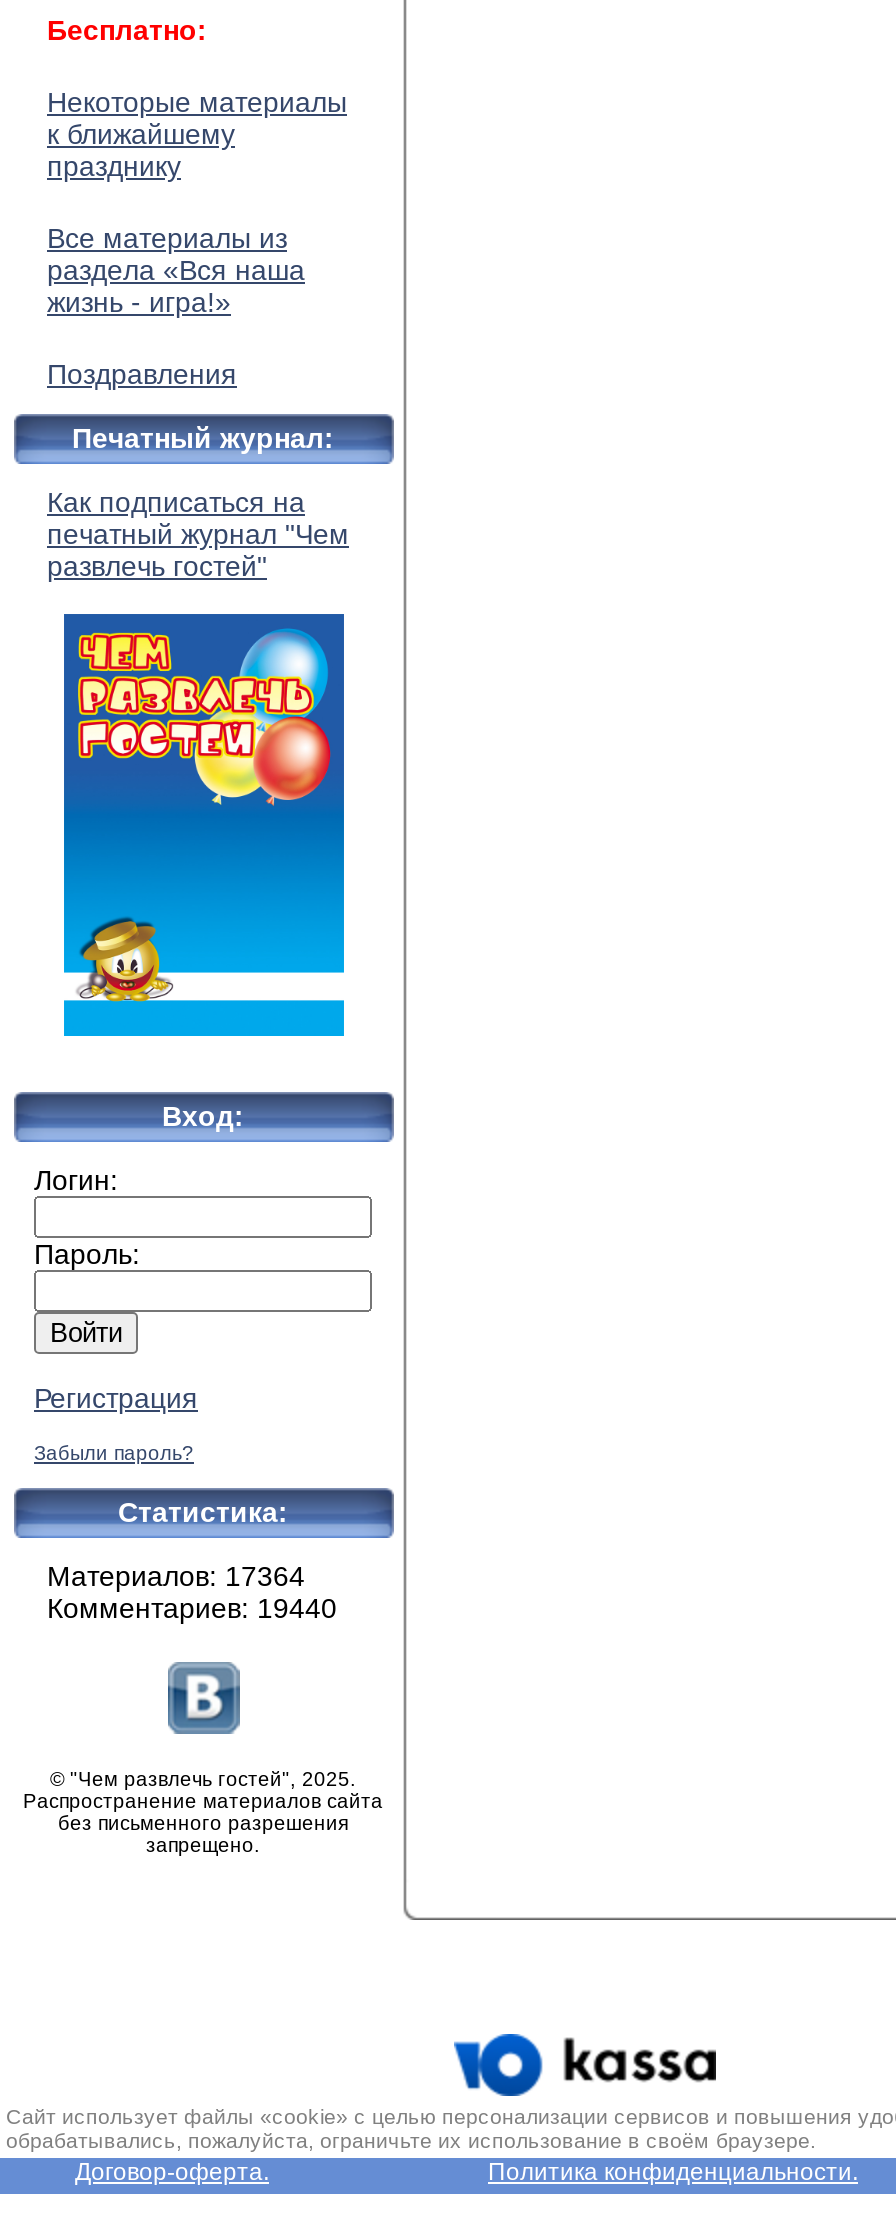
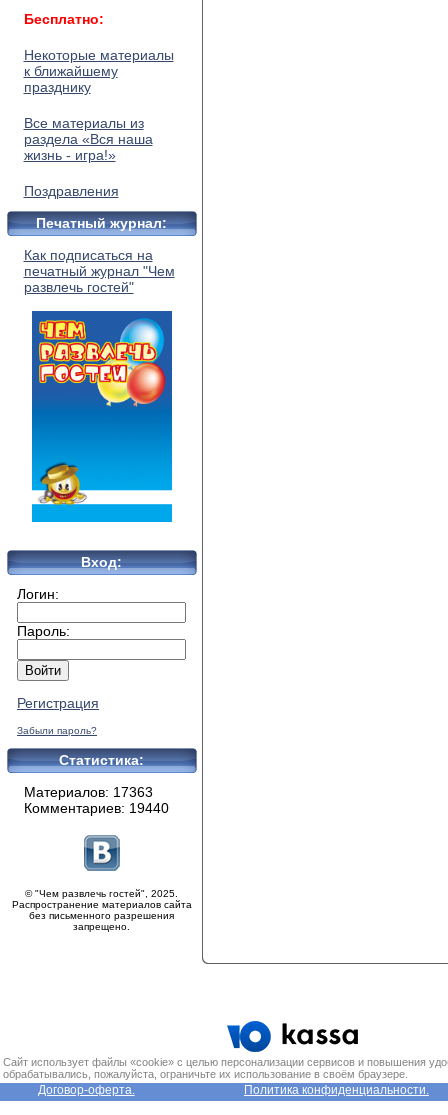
[47,1560,305,1592] Материалов: 17364 -> [23,784,152,800] Материалов: 17363

